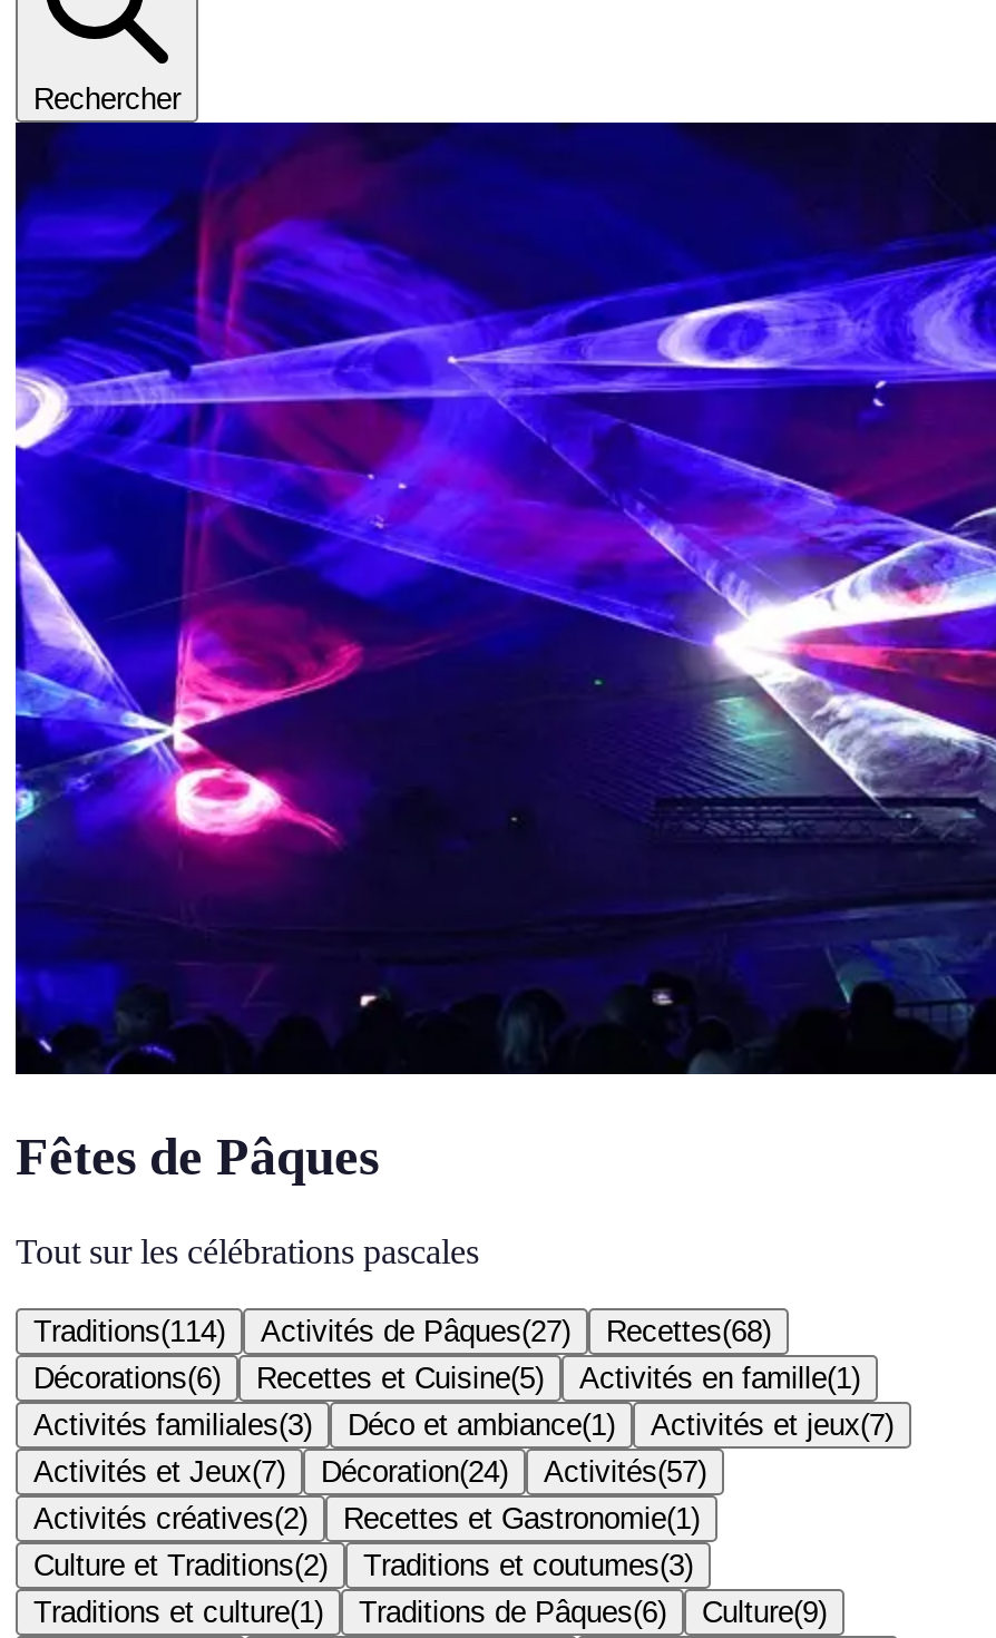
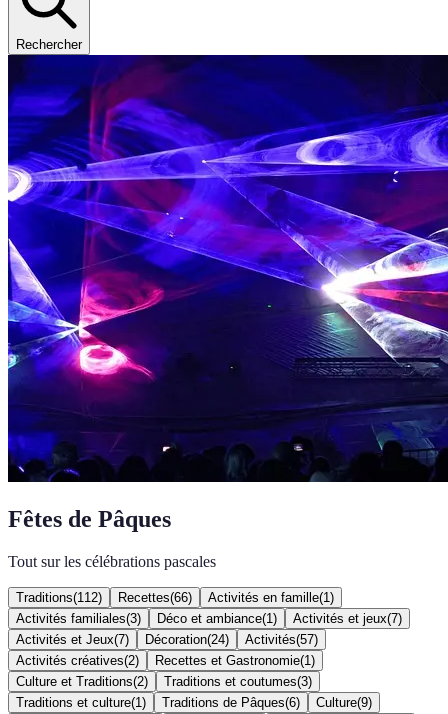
[33,1314,771,1395] Traditions(114) | Activités de Pâques(27) | Recettes(68) | Décorations(6) | Recettes et Cuisine(5) -> [16,590,192,605] Traditions(112) | Recettes(66)

